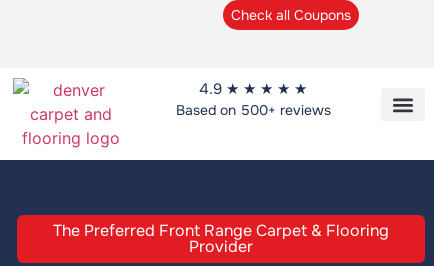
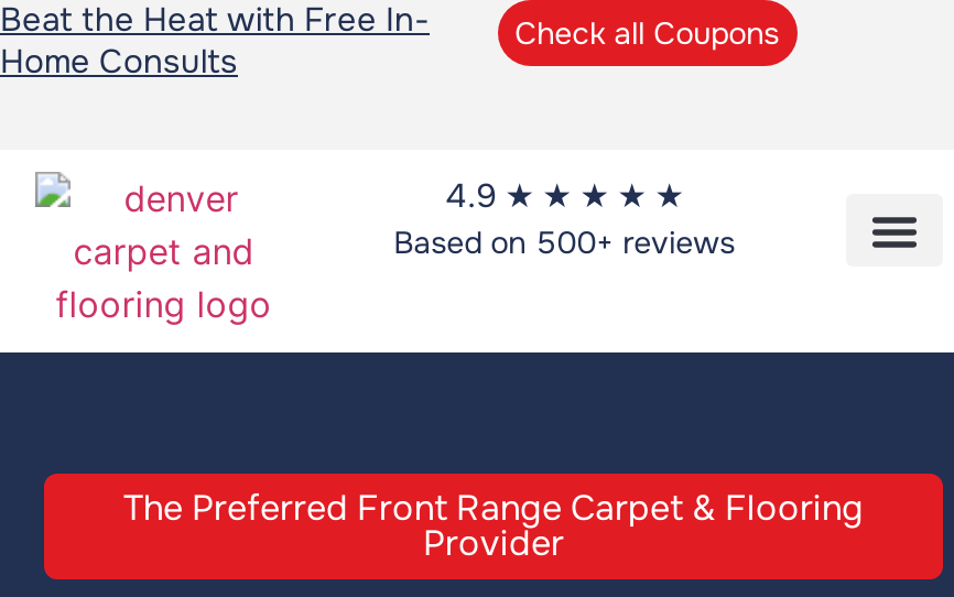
none -> [0,0,430,84] Beat the Heat with Free In- | Home Consults

